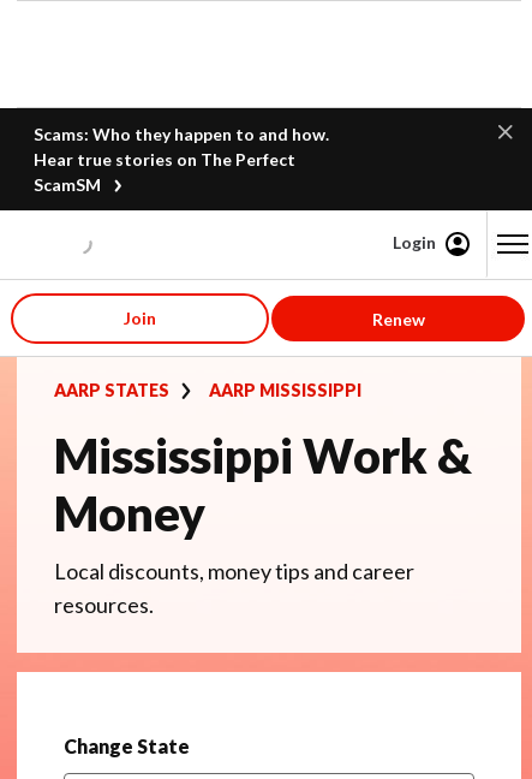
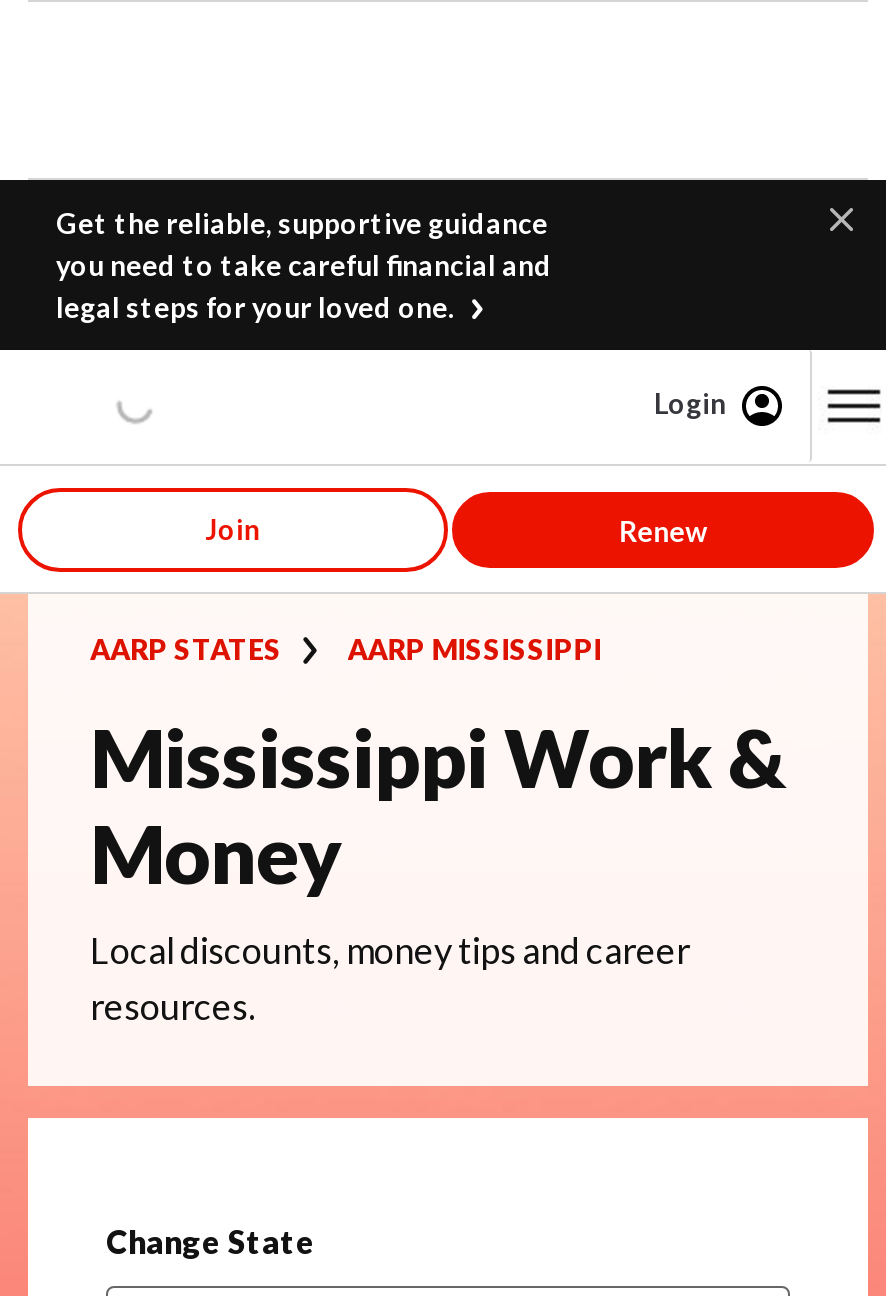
[34,124,329,195] Scams: Who they happen to and how. | Hear true stories on The Perfect | ScamSM -> [56,206,552,324] Get the reliable, supportive guidance | you need to take careful financial and | legal steps for your loved one.

